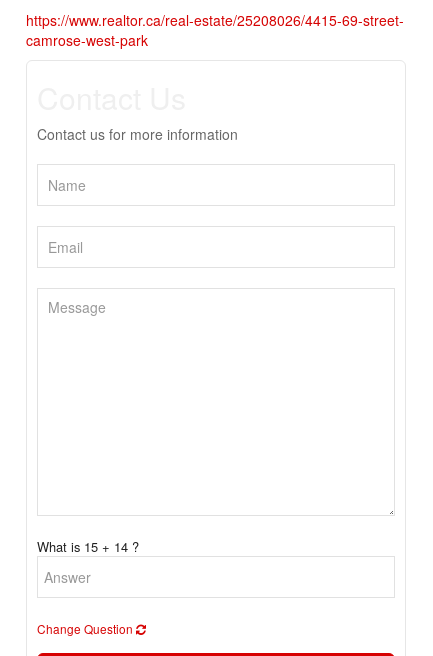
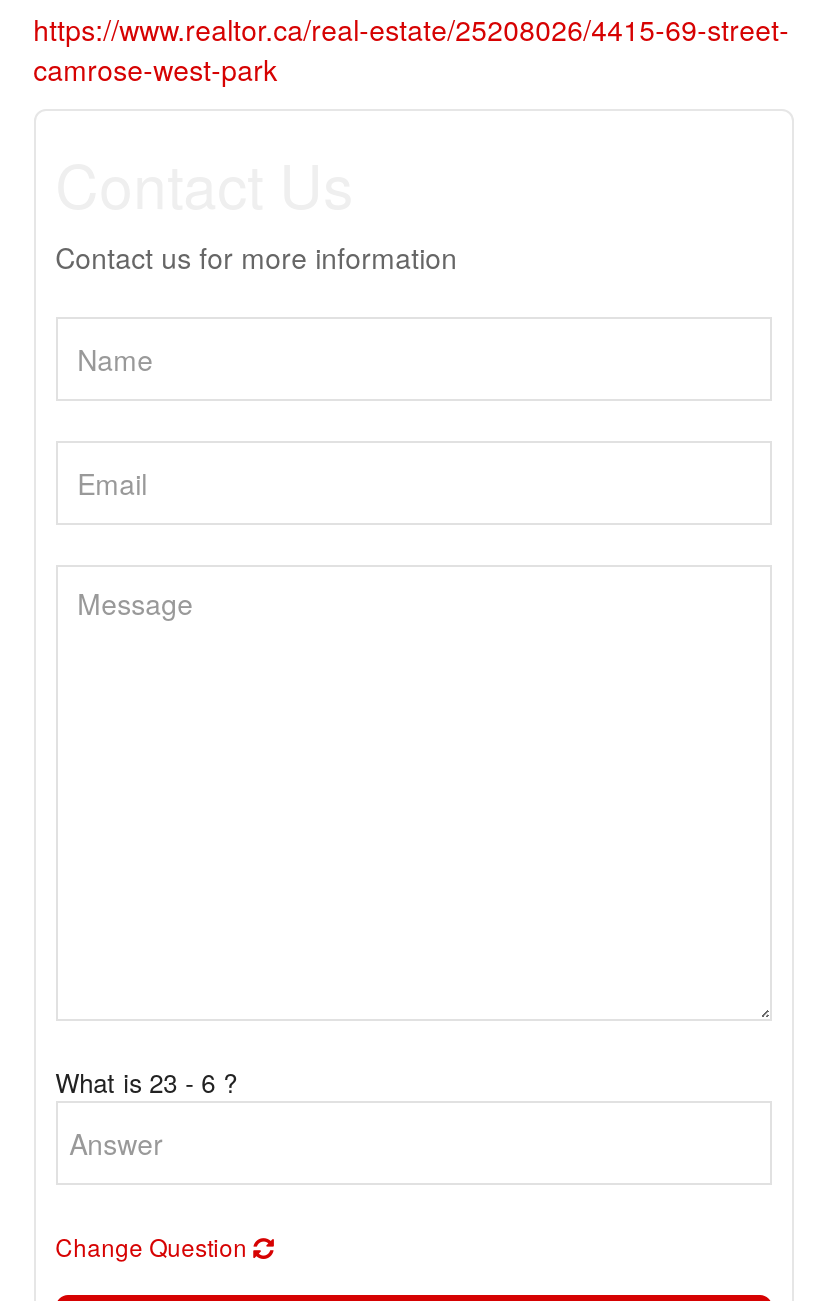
[37,537,139,556] What is 15 + 14 ? -> [55,1063,237,1101] What is 23 - 6 ?

